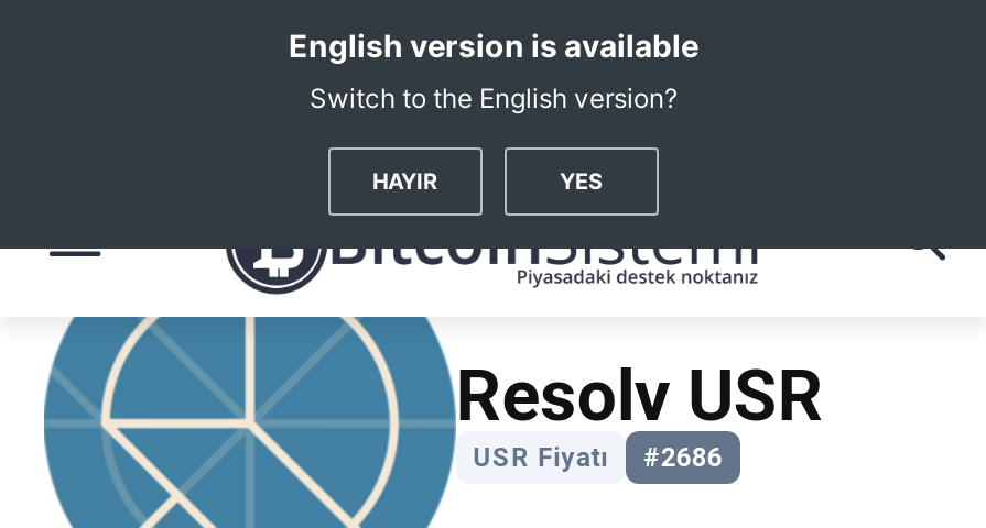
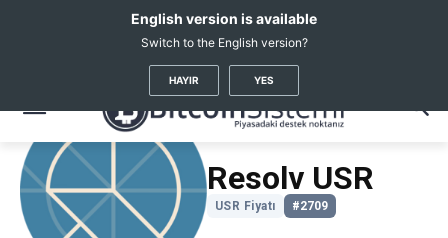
[473,443,722,474] USR Fiyatı #2686 -> [215,199,328,213] USR Fiyatı #2709

